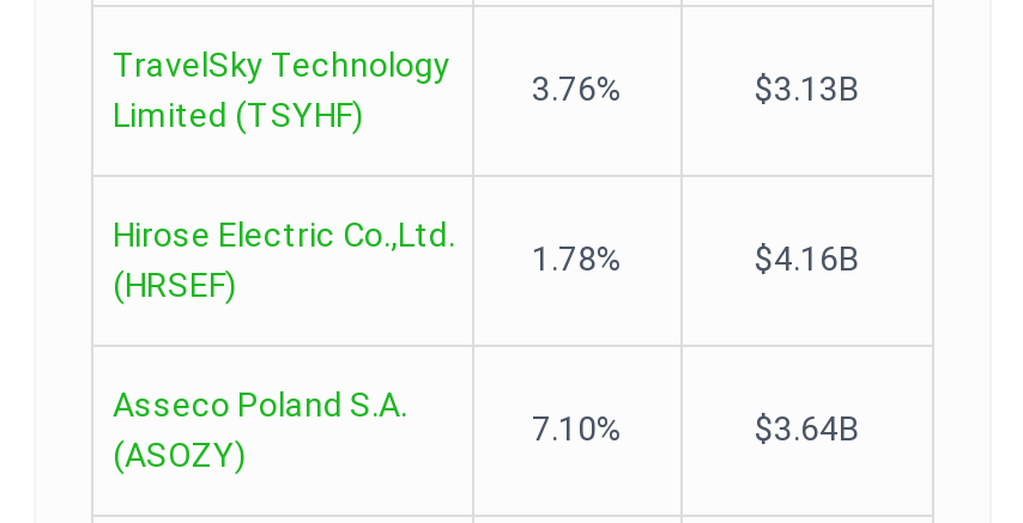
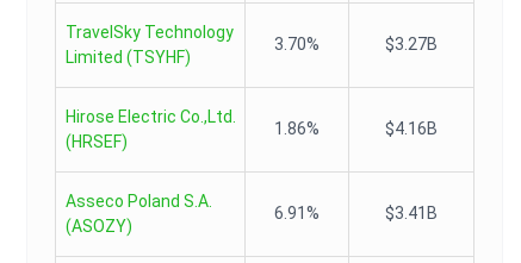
[532,69,860,108] 3.76% | $3.13B -> [274,35,438,54] 3.70% | $3.27B
[532,239,623,278] 1.78% -> [274,119,320,138] 1.86%
[532,409,860,448] 7.10% | $3.64B -> [274,203,438,223] 6.91% | $3.41B

